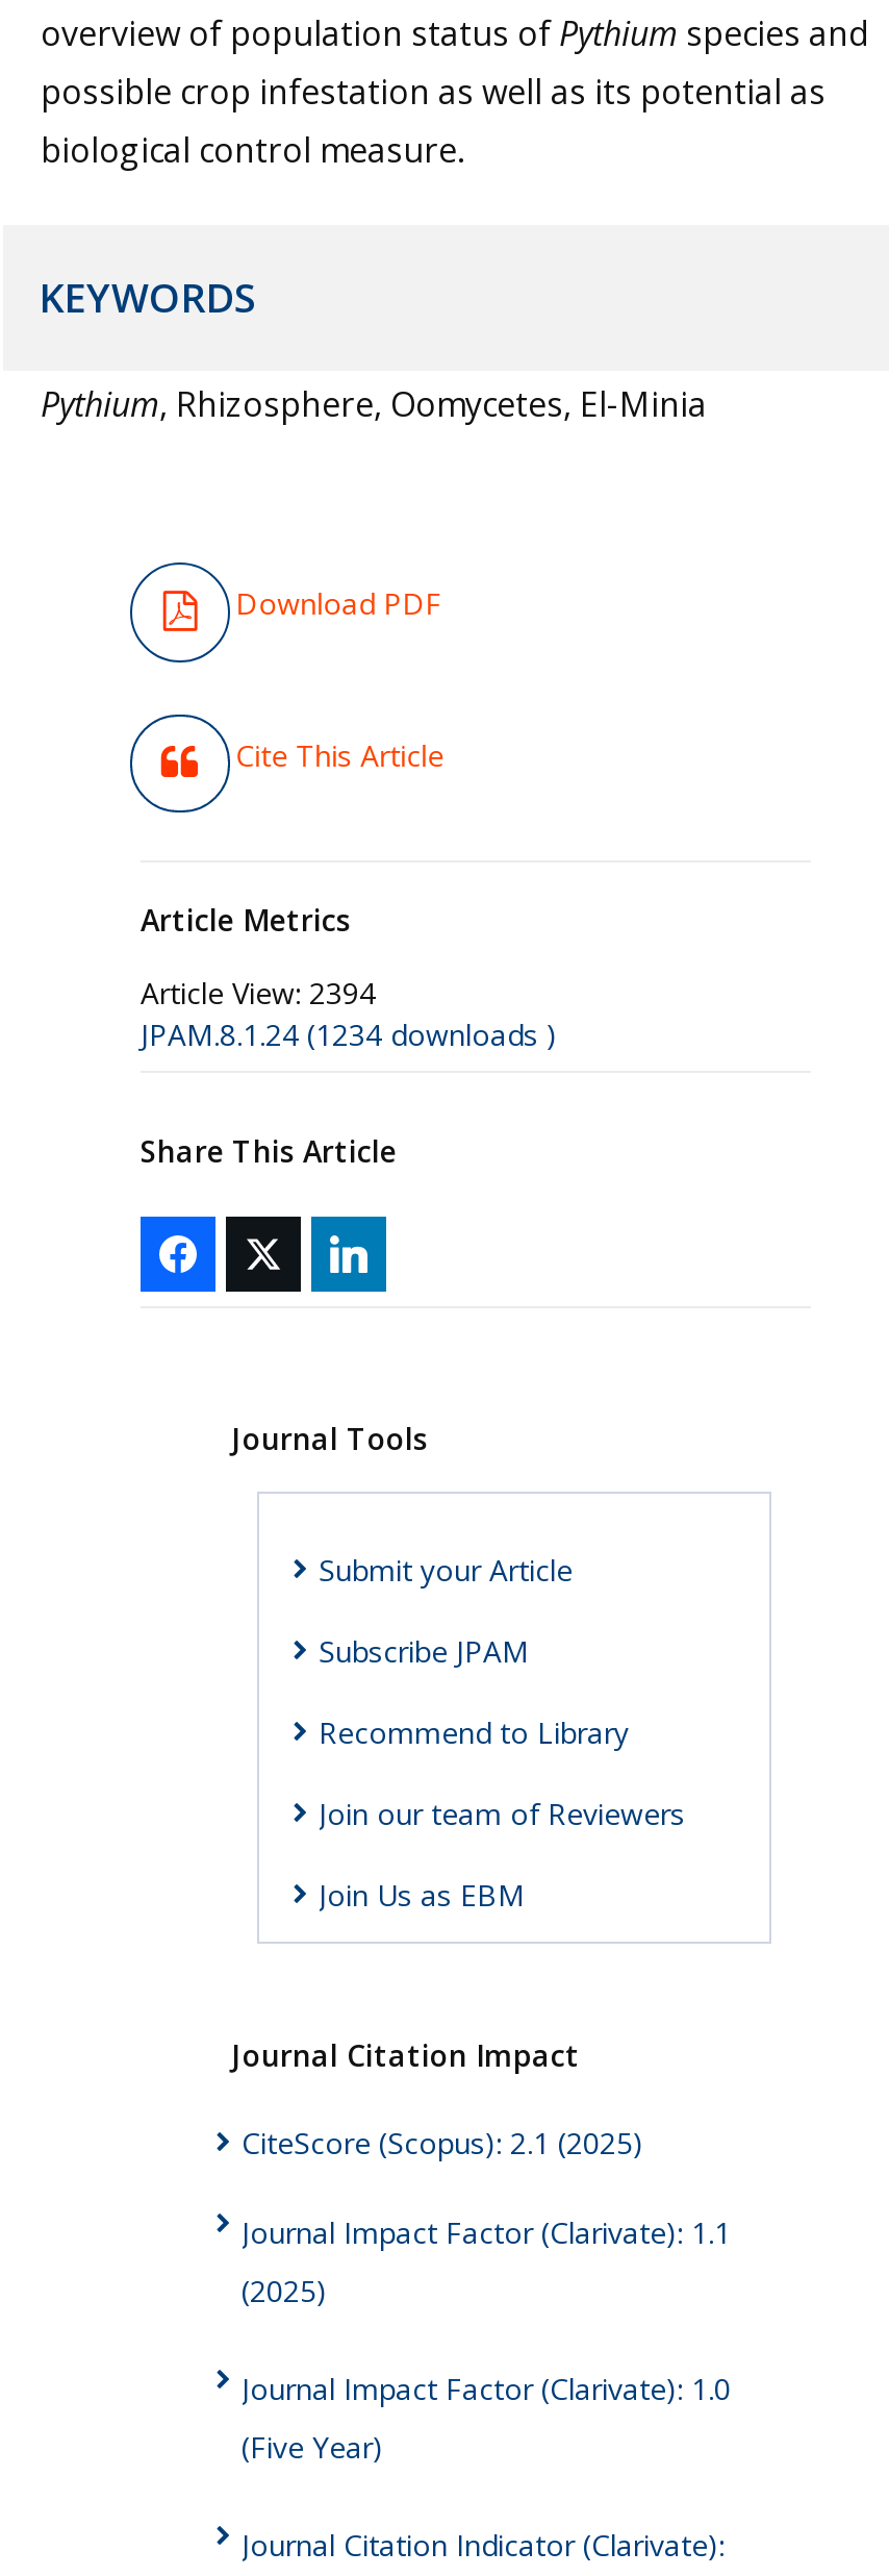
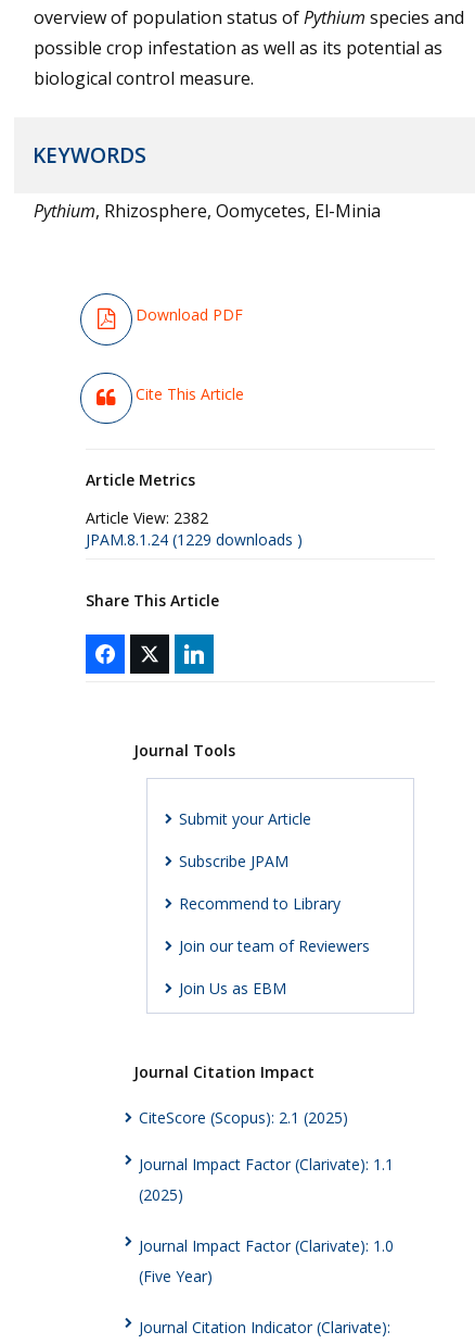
[141,972,376,1012] Article View: 2394 -> [86,507,208,528] Article View: 2382
[141,1014,557,1053] JPAM.8.1.24 (1234 downloads ) -> [86,529,303,549] JPAM.8.1.24 (1229 downloads )

